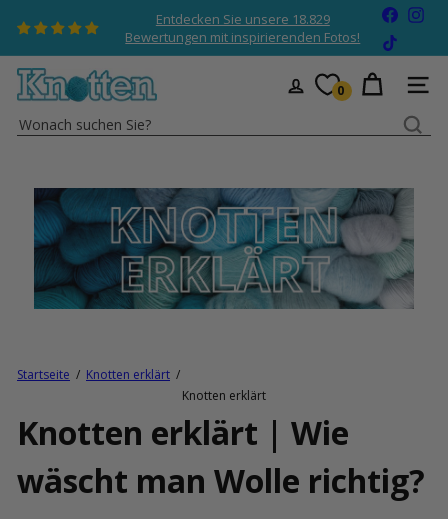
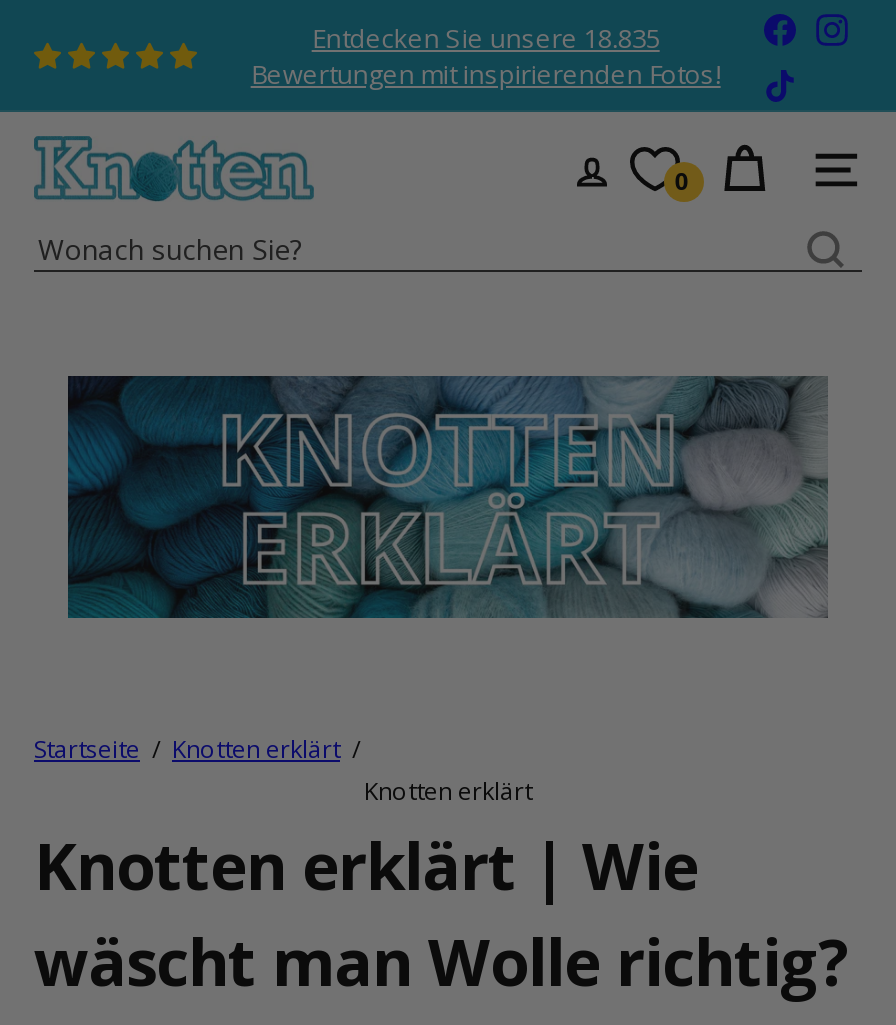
[156,10,330,28] Entdecken Sie unsere 18.829 -> [312,20,660,56] Entdecken Sie unsere 18.835

